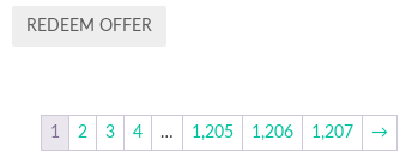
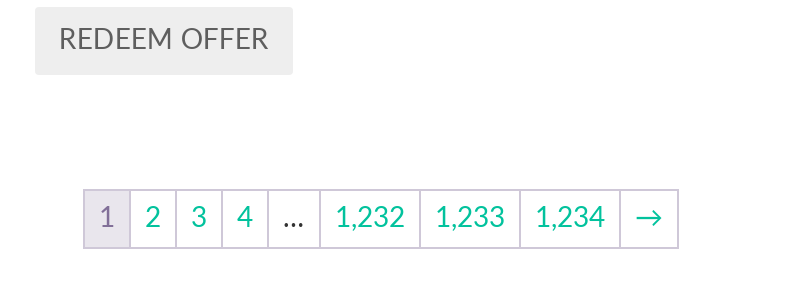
[192,124,234,141] 1,205 -> [335,205,405,233] 1,232
[252,124,293,141] 1,206 -> [435,205,505,233] 1,233
[311,124,353,141] 1,207 -> [535,205,605,233] 1,234

